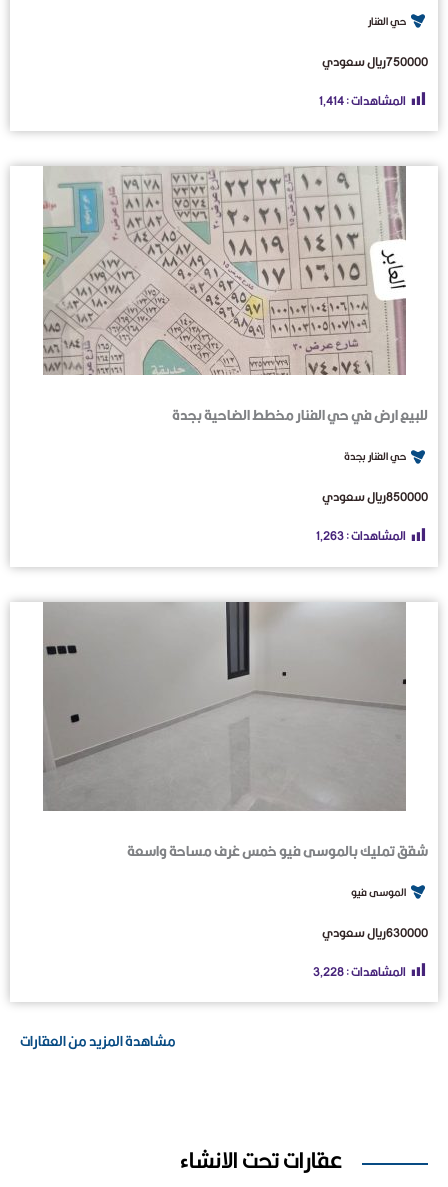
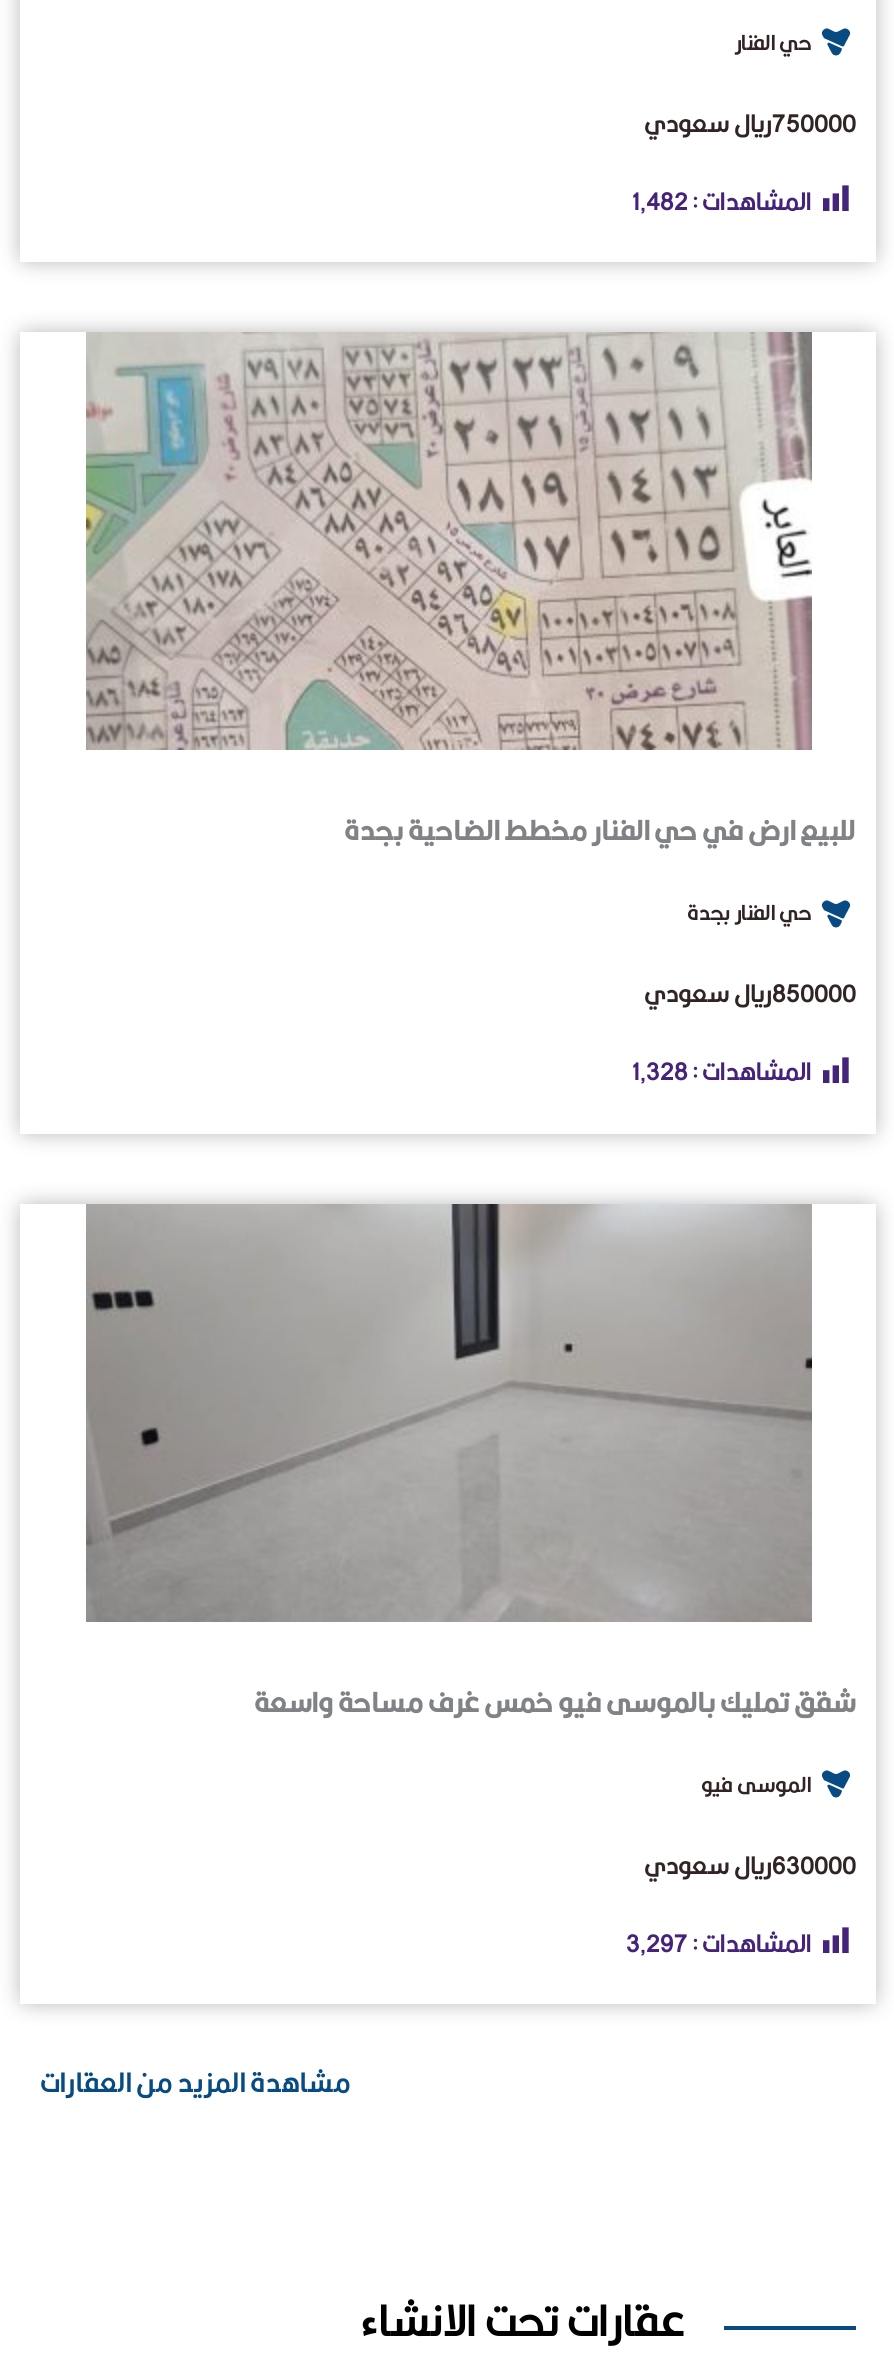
[319,89,406,112] المشاهدات : 1٬414 -> [632,177,812,223] المشاهدات : 1٬482
[316,524,406,547] المشاهدات : 1٬263 -> [632,1048,812,1094] المشاهدات : 1٬328
[313,960,406,983] المشاهدات : 3٬228 -> [626,1920,812,1966] المشاهدات : 3٬297

